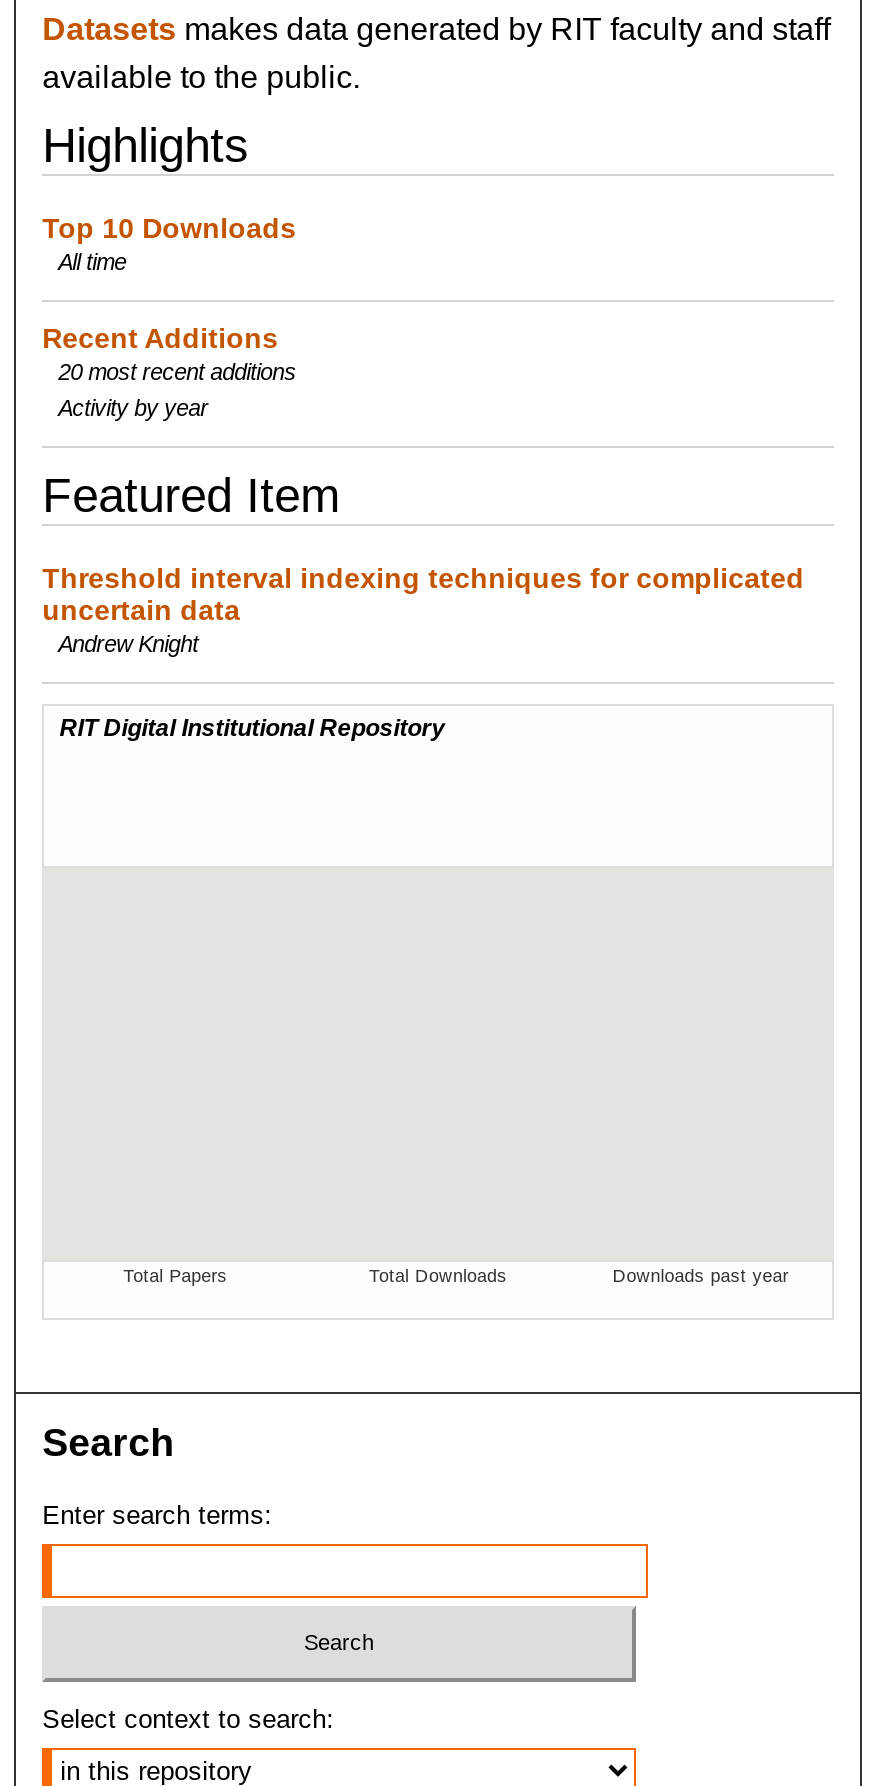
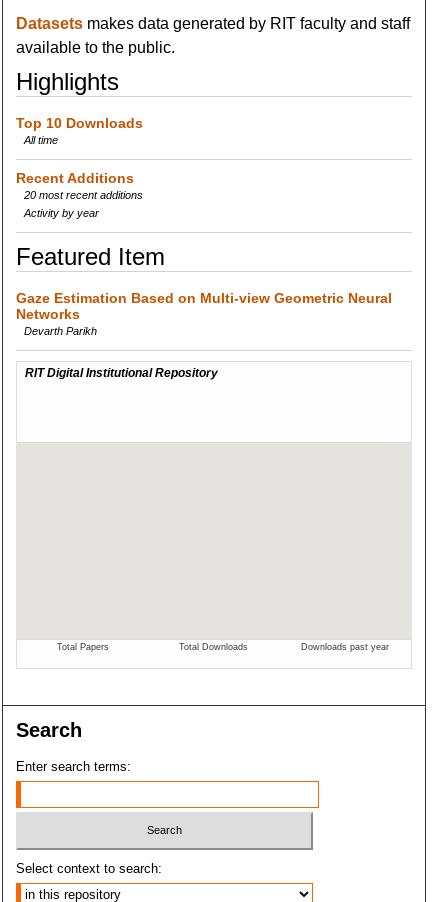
[42,562,804,656] Threshold interval indexing techniques for complicated | uncertain data | Andrew Knight -> [16,290,392,337] Gaze Estimation Based on Multi-view Geometric Neural | Networks | Devarth Parikh

